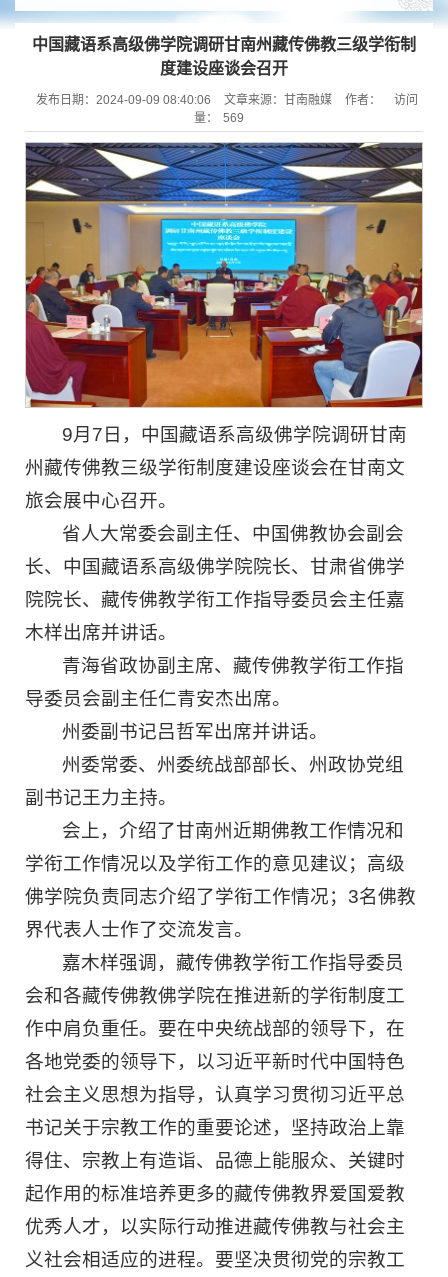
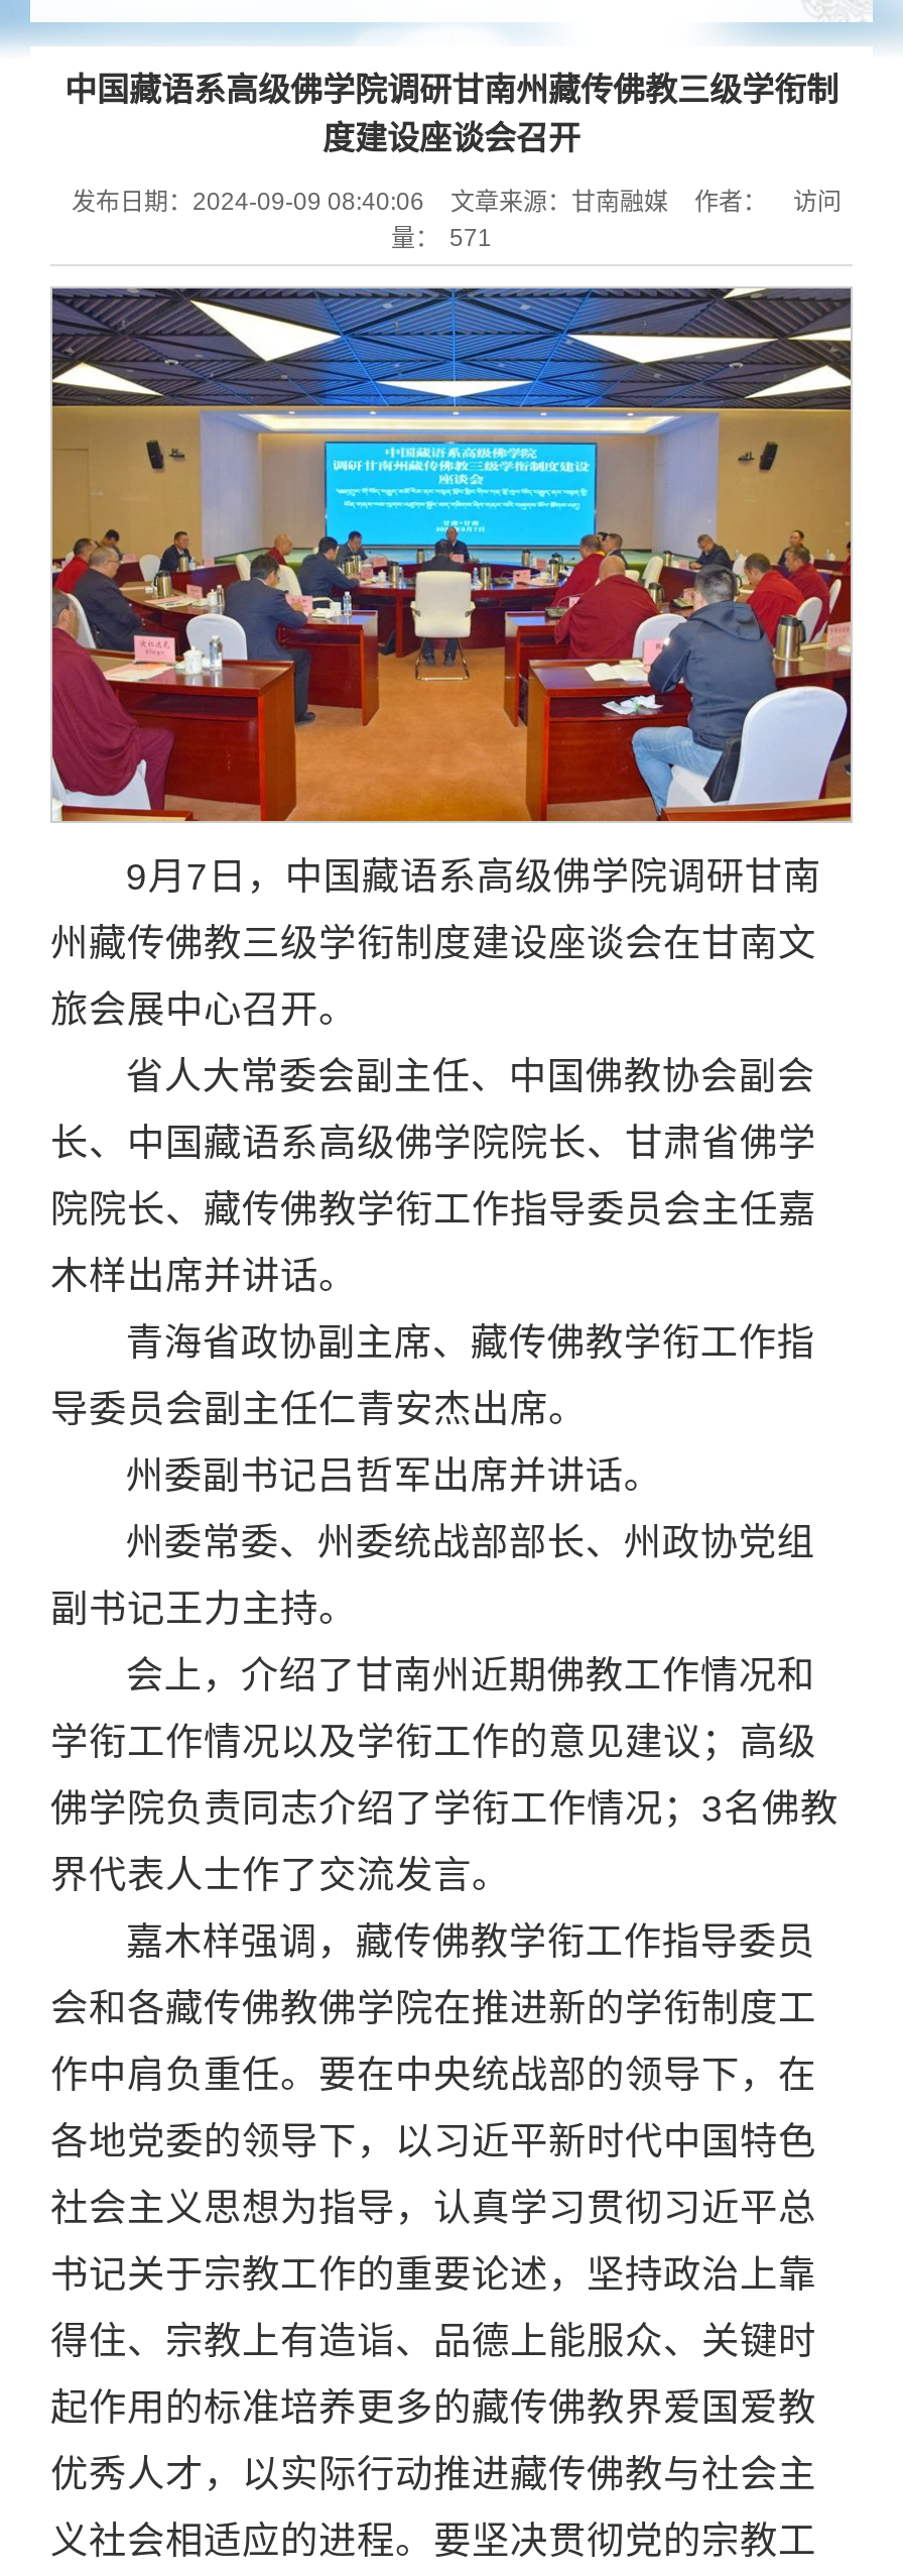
[194,111,244,125] 量： 569 -> [391,224,492,252] 量： 571

